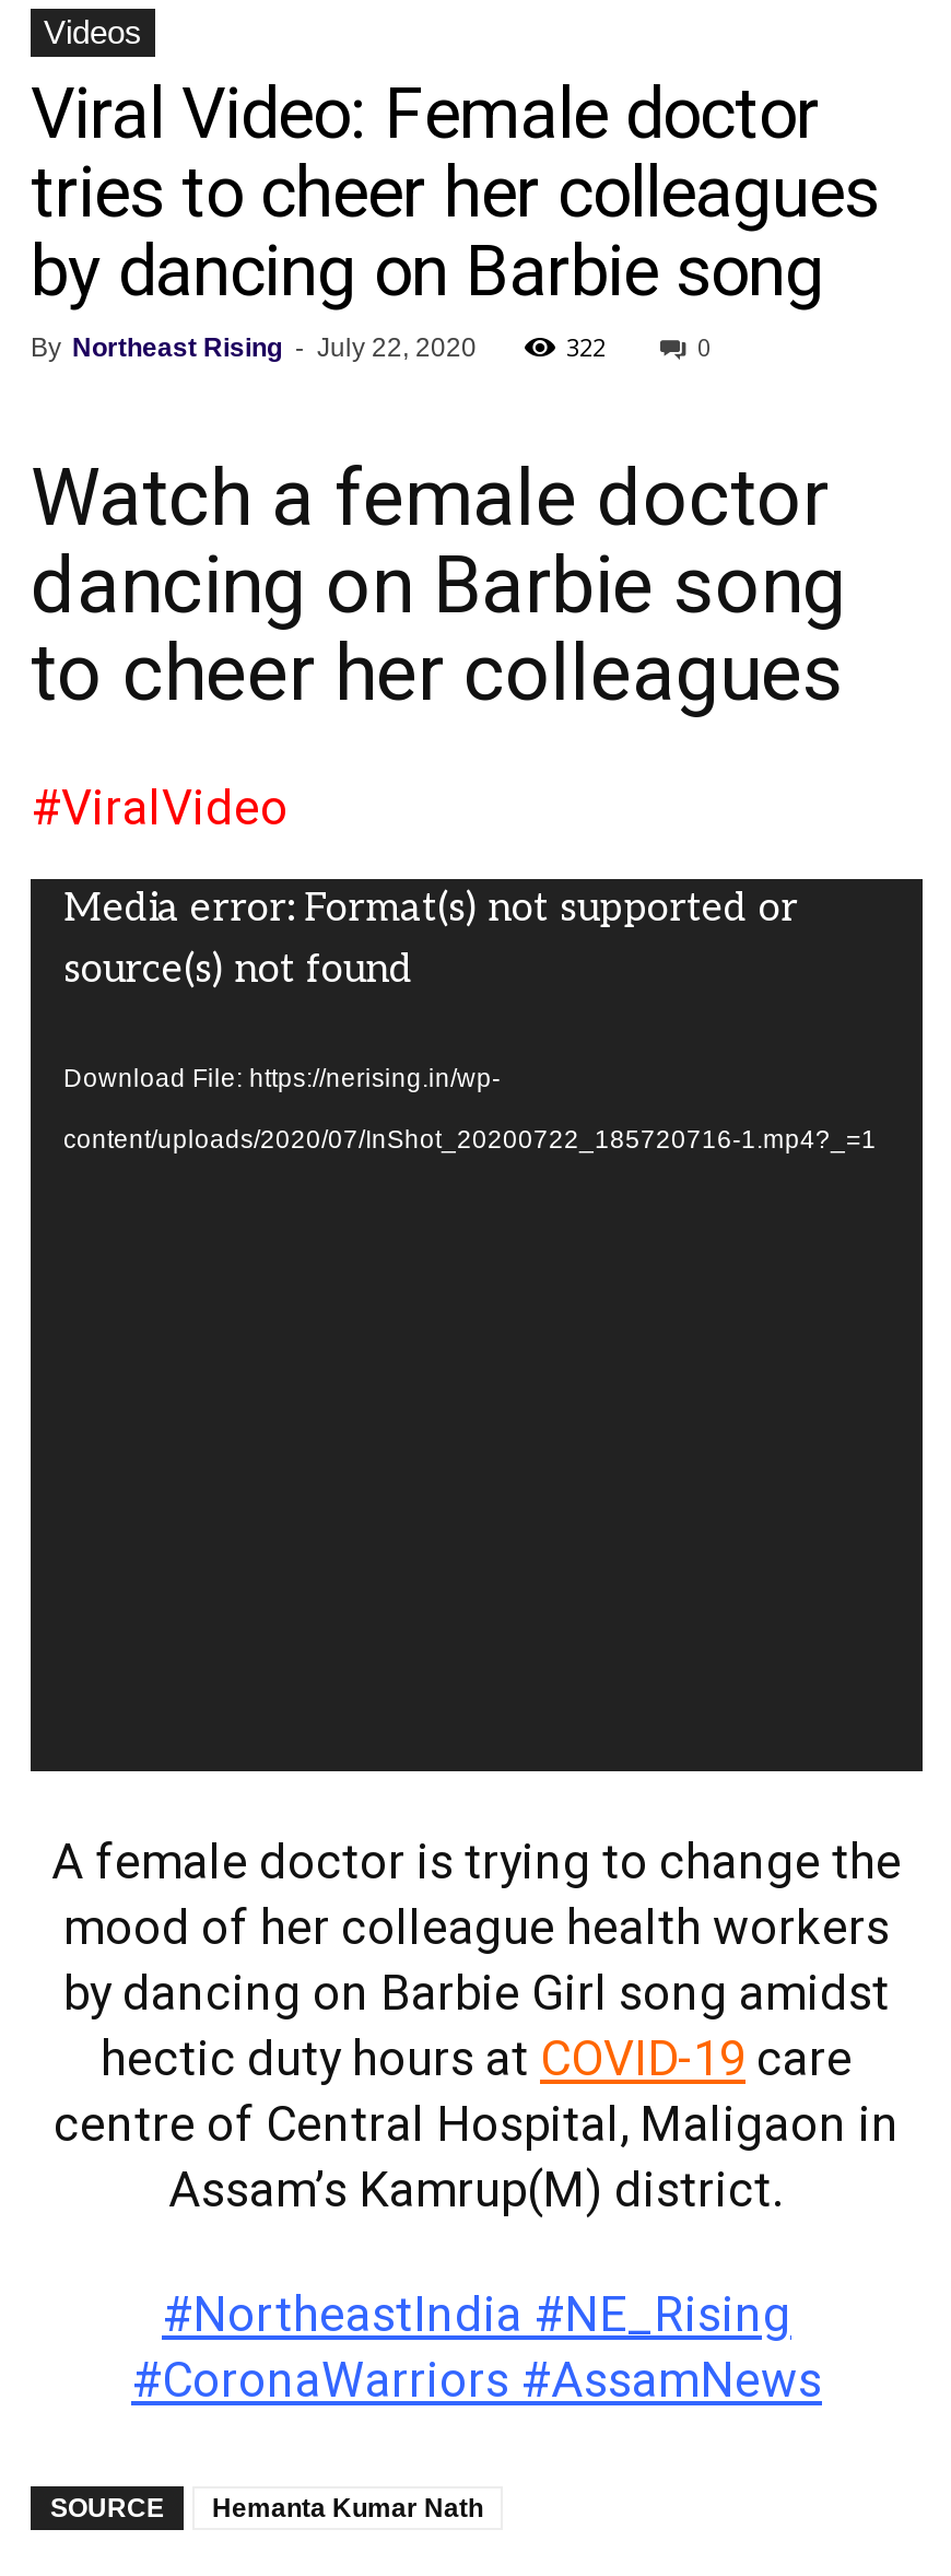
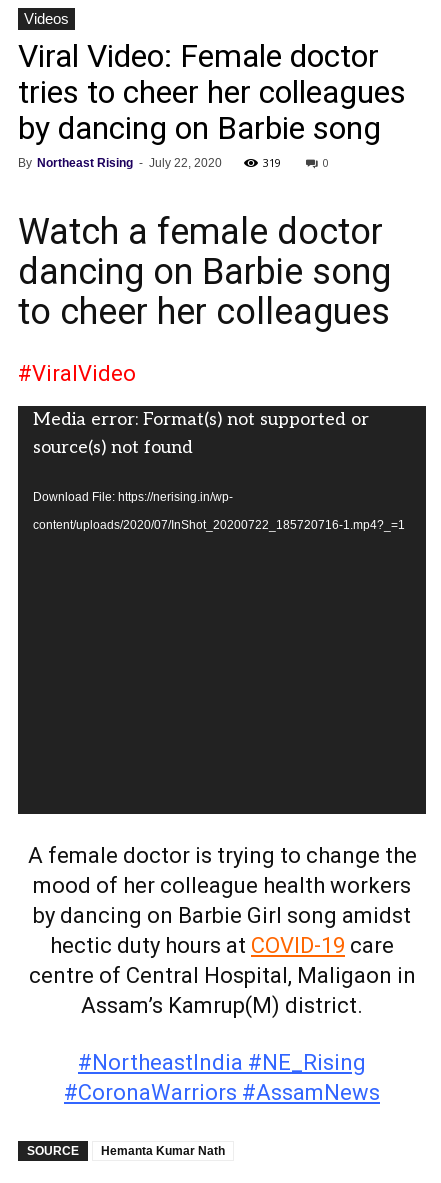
[566,330,606,363] 322 -> [263,155,281,170] 319

